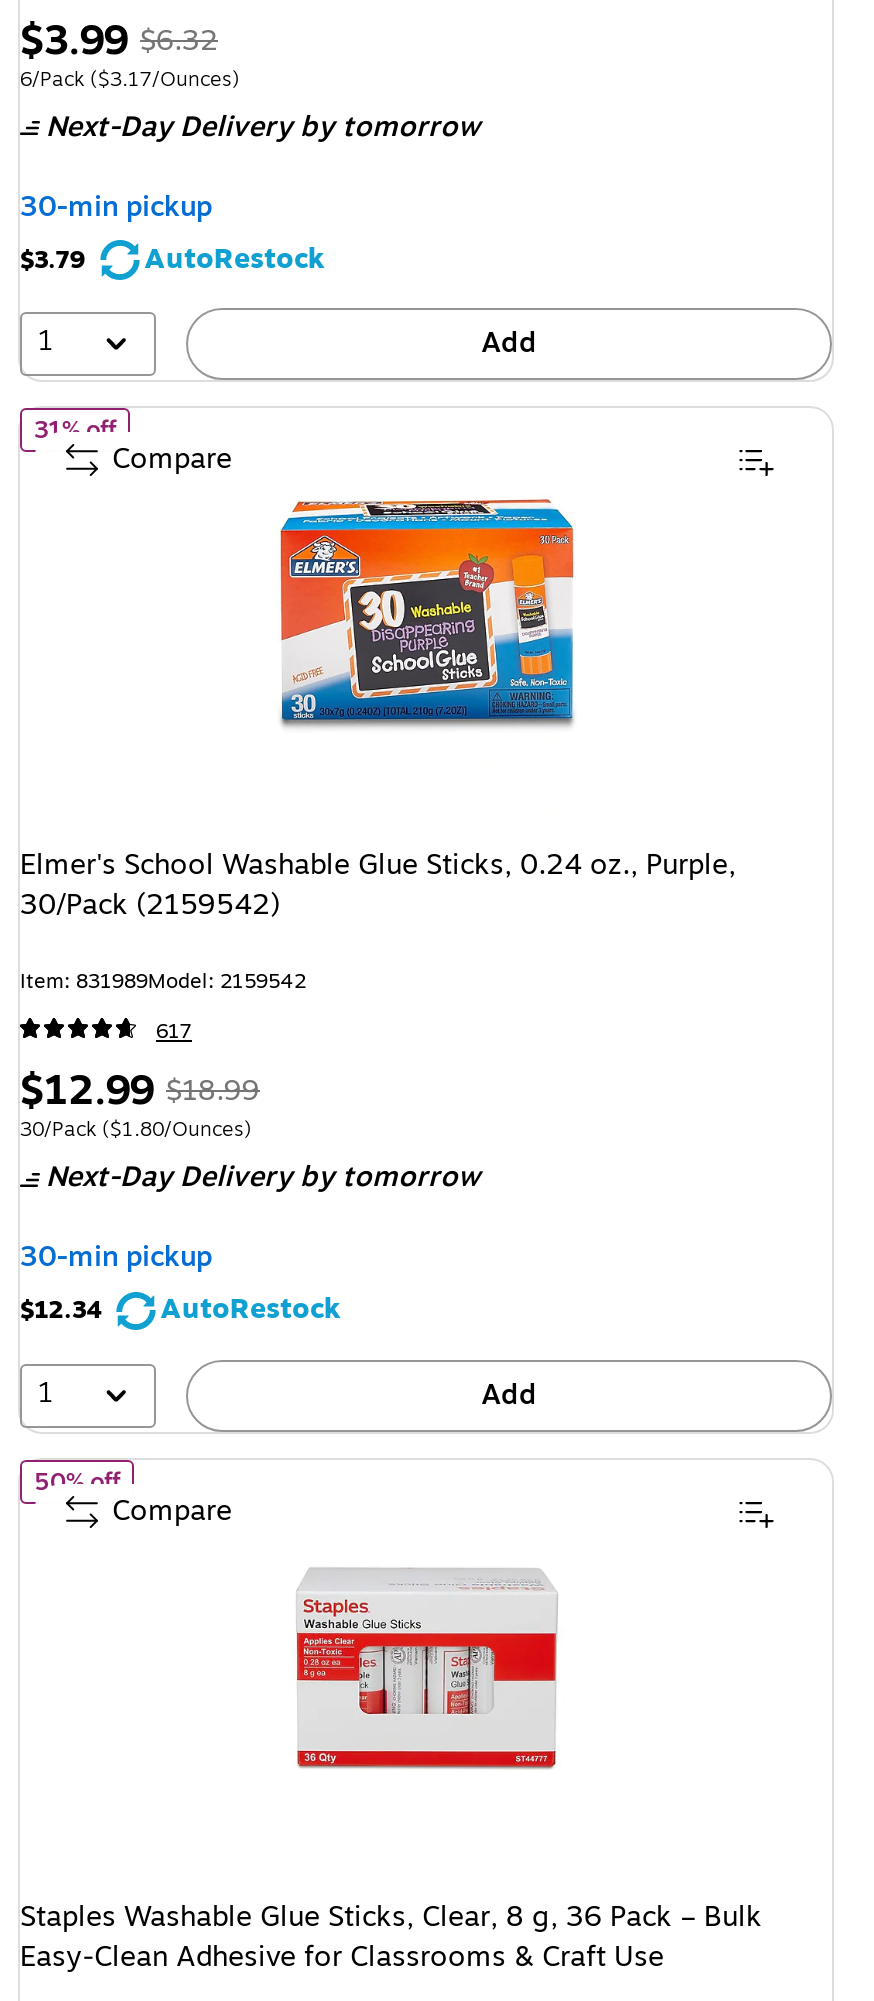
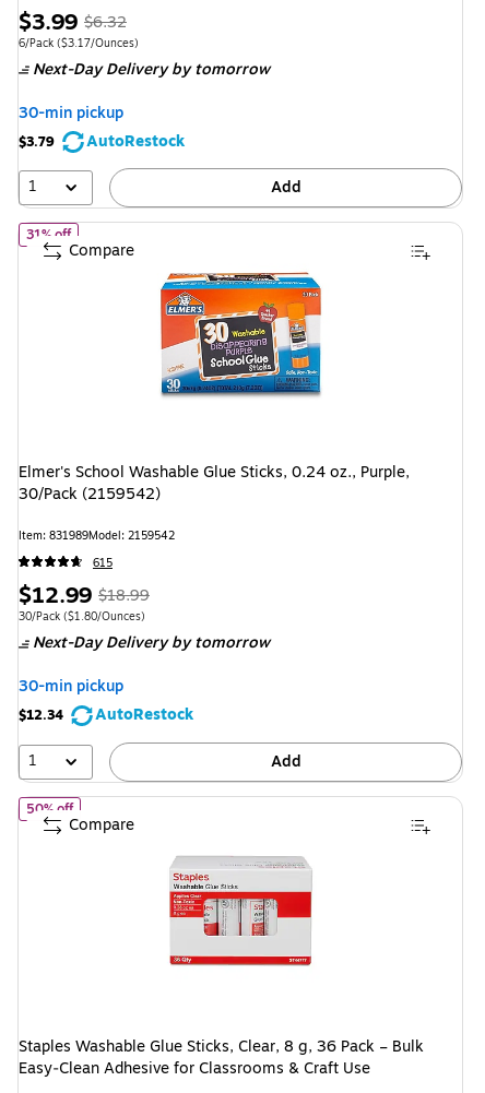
[156,1016,192,1046] 617 -> [93,554,113,571] 615

